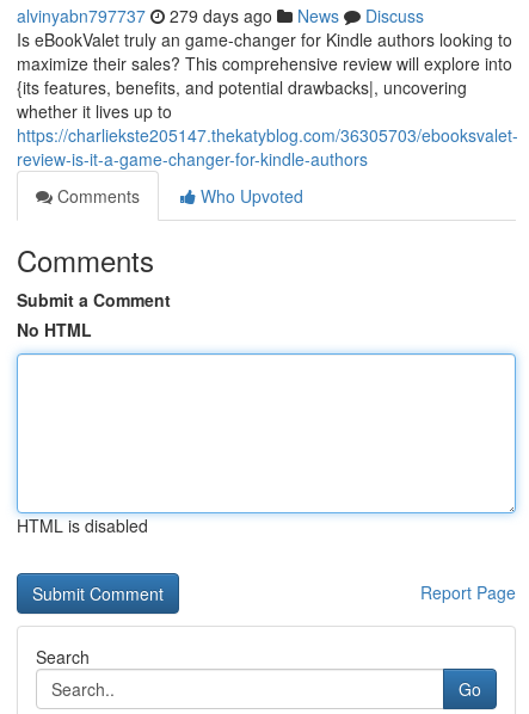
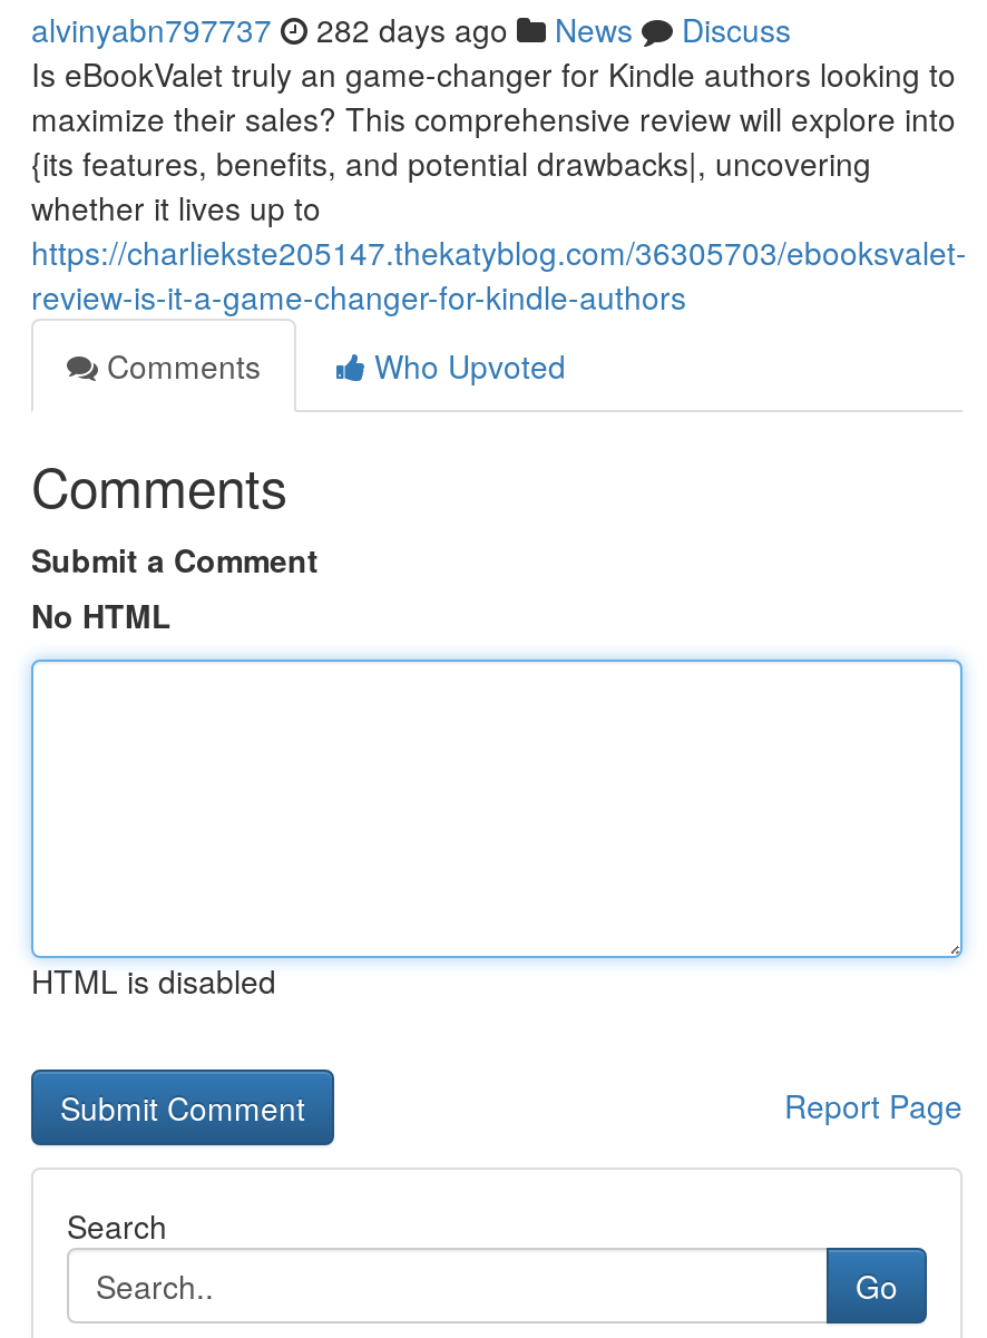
[17,4,424,27] alvinyabn797737 279 days ago News Discuss -> [31,7,791,51] alvinyabn797737 282 days ago News Discuss

